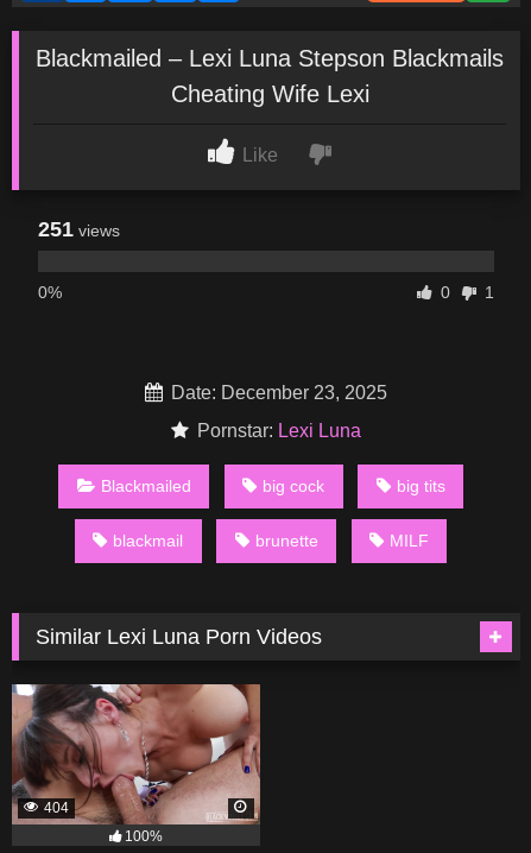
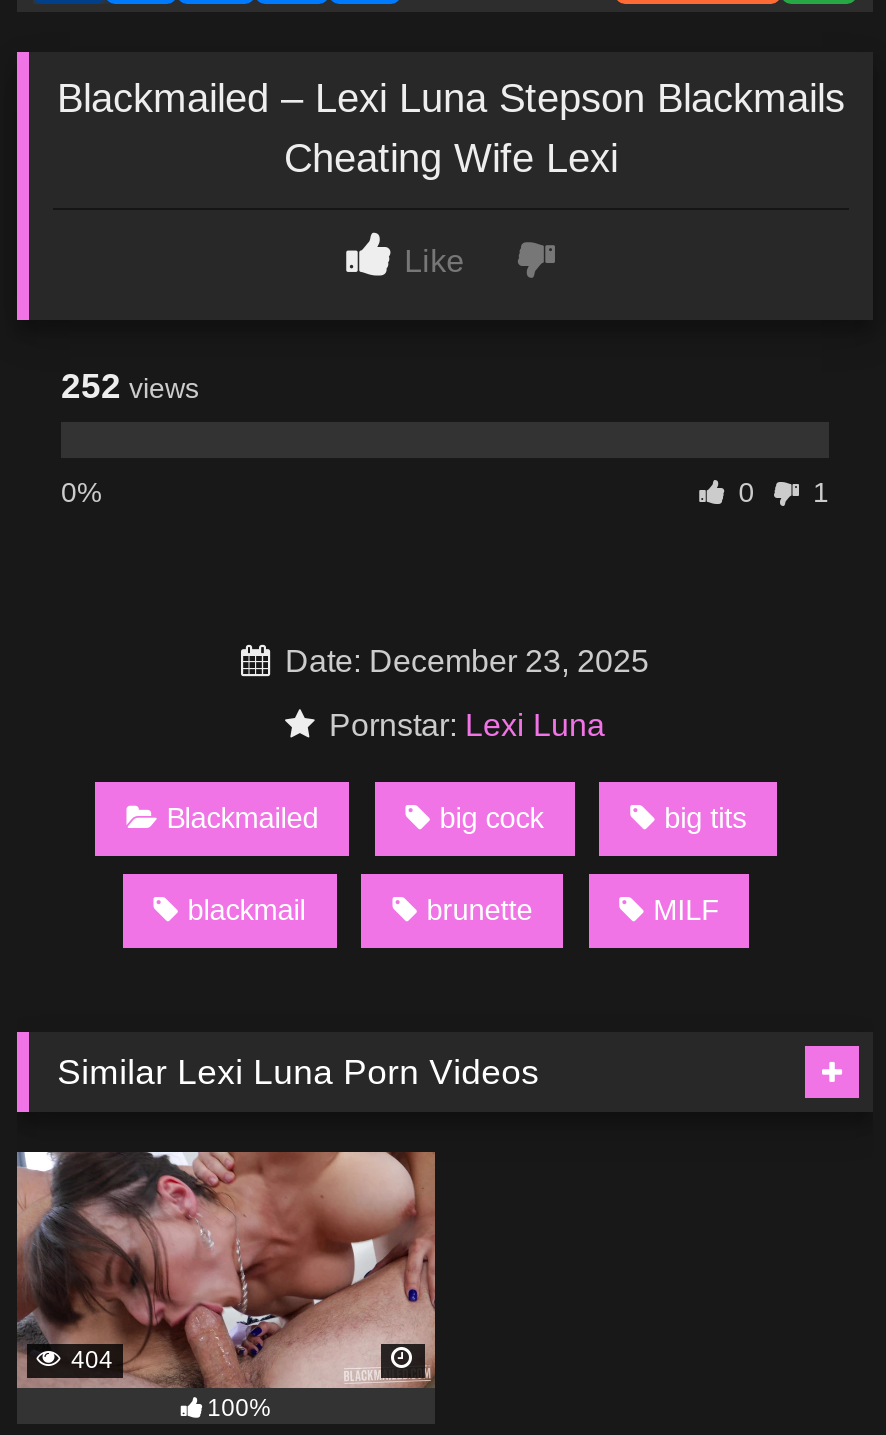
[38,217,120,241] 251 views -> [61,365,199,405] 252 views

